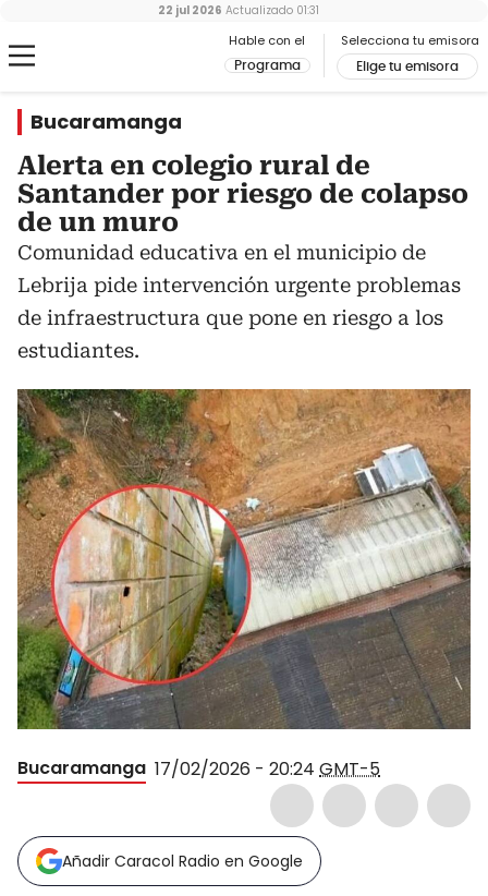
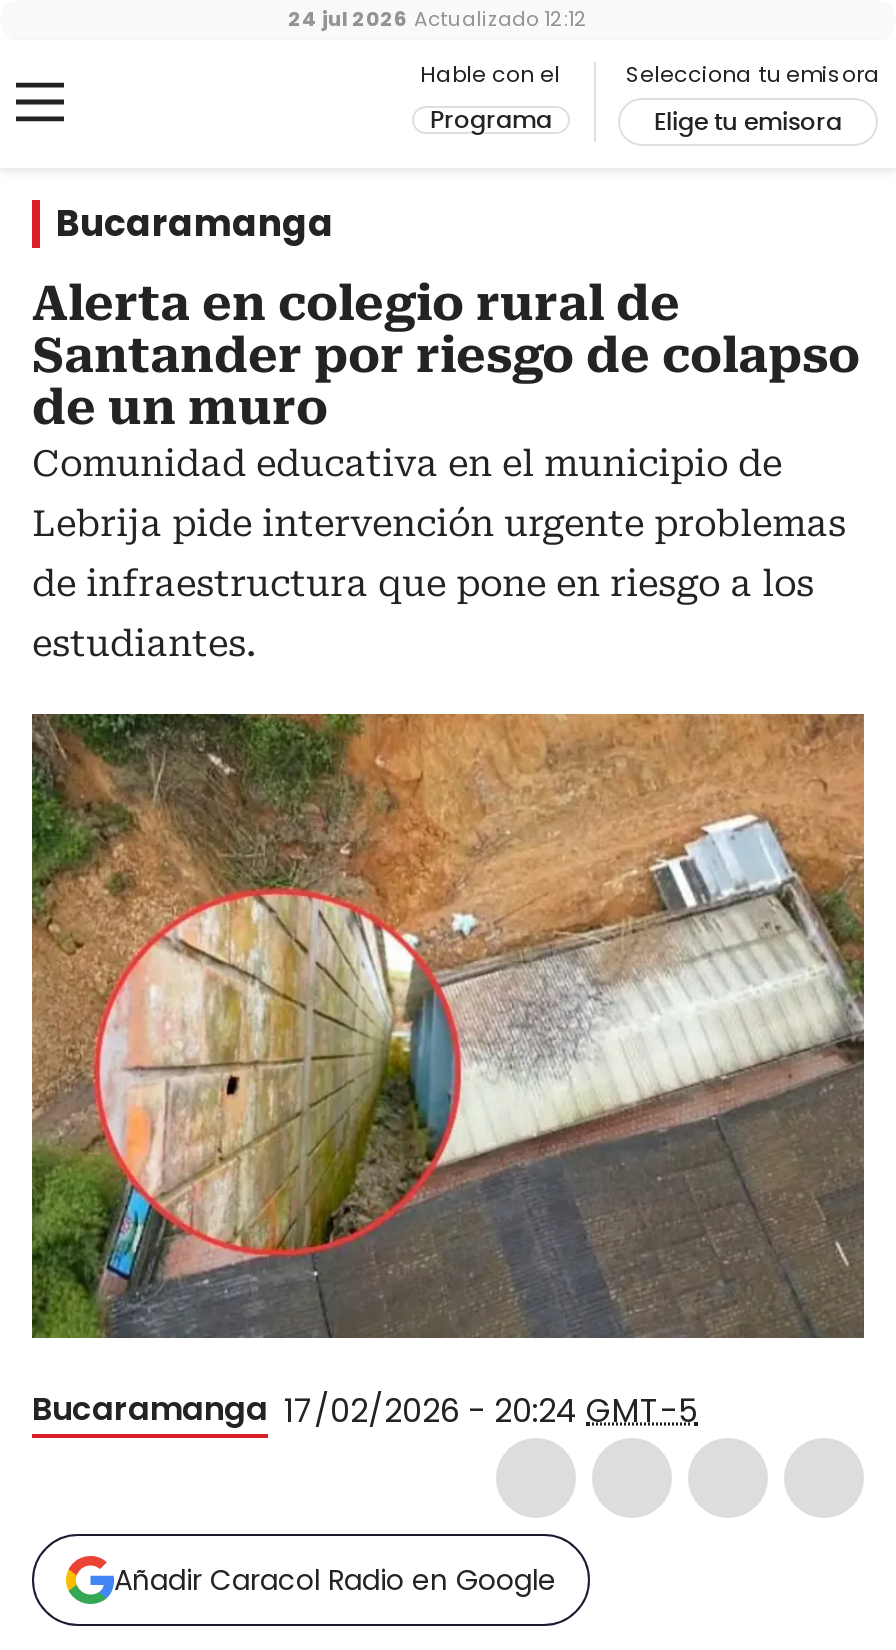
[158,2,319,19] 22 jul 2026 Actualizado 01:31 -> [288,4,588,34] 24 jul 2026 Actualizado 12:12

